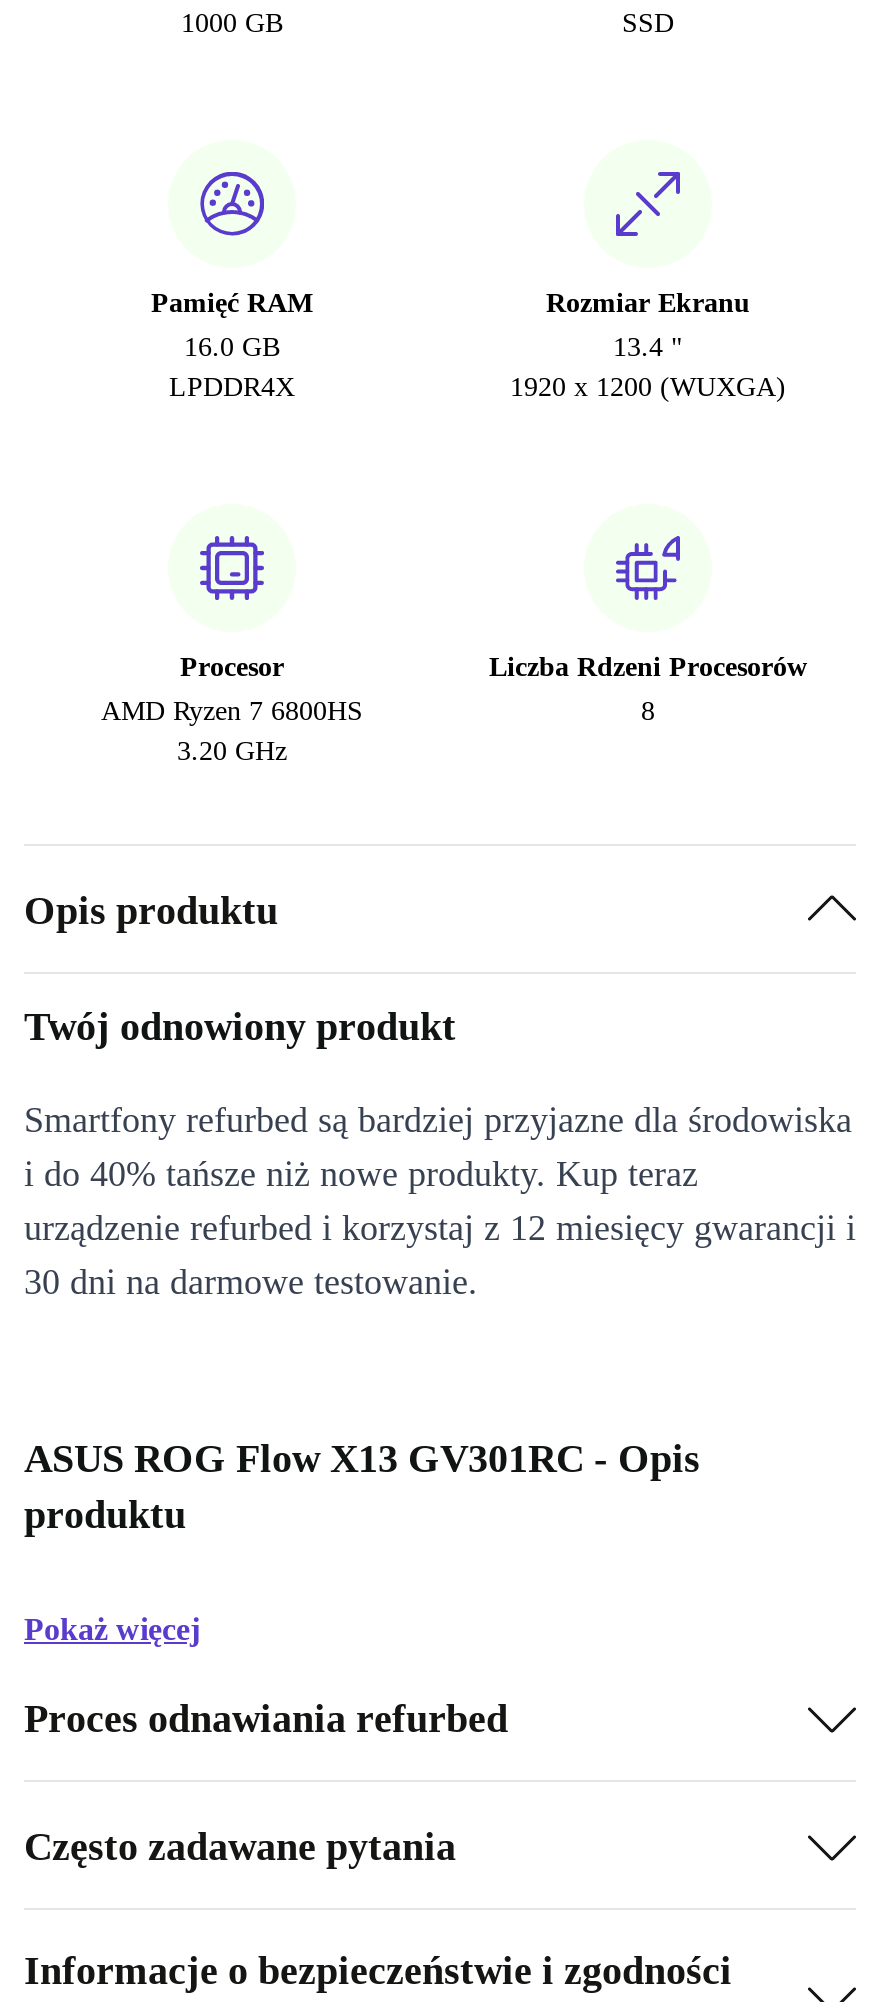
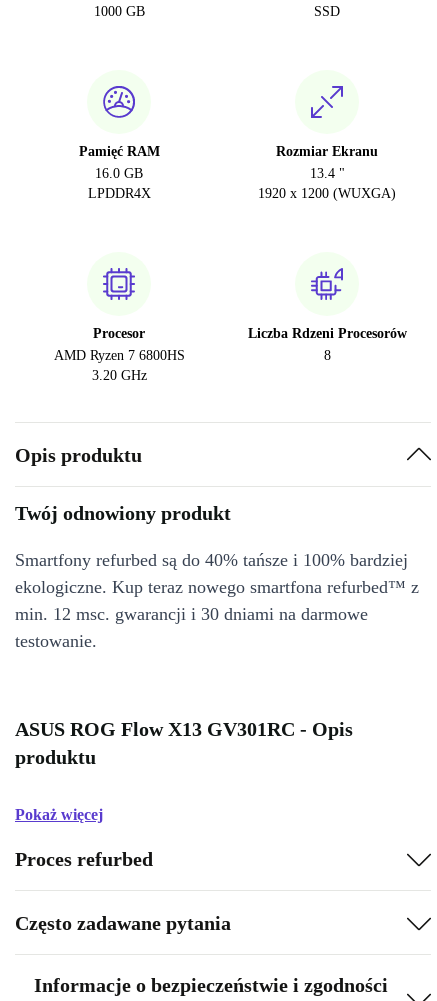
[24,1100,856,1302] Smartfony refurbed są bardziej przyjazne dla środowiska | i do 40% tańsze niż nowe produkty. Kup teraz | urządzenie refurbed i korzystaj z 12 miesięcy gwarancji i | 30 dni na darmowe testowanie. -> [15,550,419,651] Smartfony refurbed są do 40% tańsze i 100% bardziej | ekologiczne. Kup teraz nowego smartfona refurbed™ z | min. 12 msc. gwarancji i 30 dniami na darmowe | testowanie.
[24,1695,508,1739] Proces odnawiania refurbed -> [15,847,153,869] Proces refurbed

